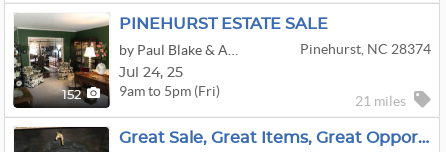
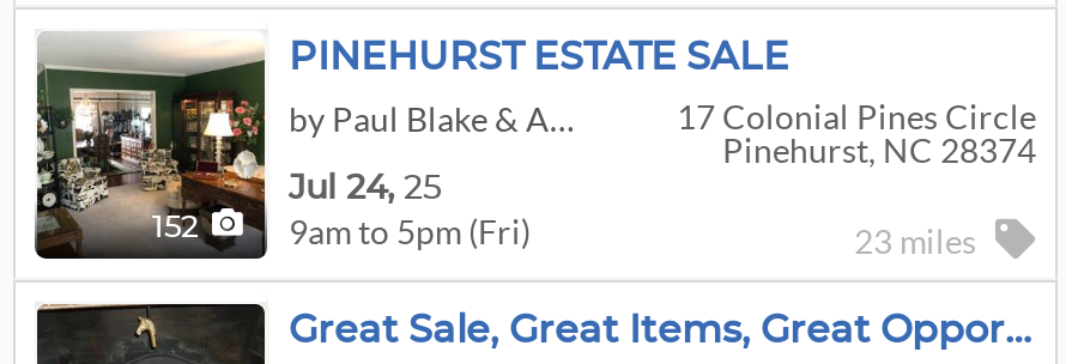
none -> [676,98,1036,136] 17 Colonial Pines Circle
[355,93,406,109] 21 miles -> [854,223,976,261] 23 miles

